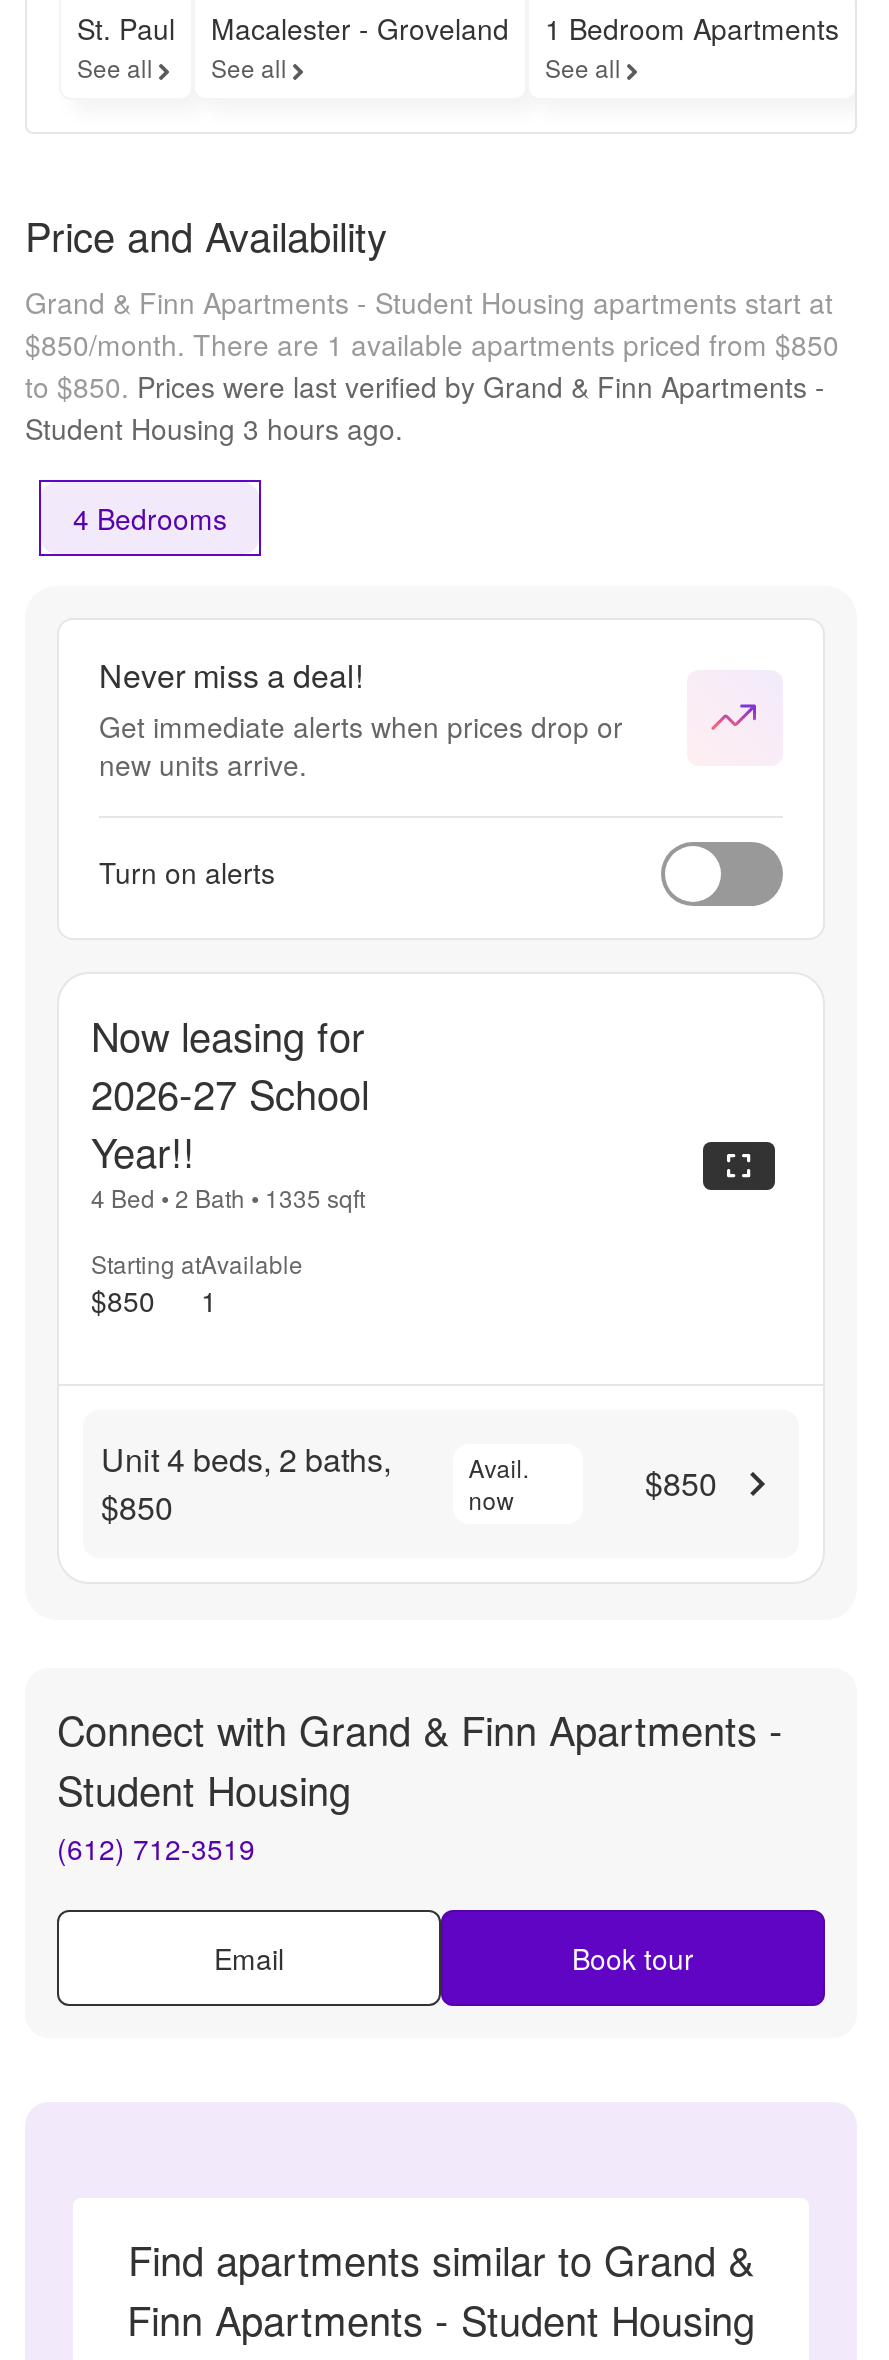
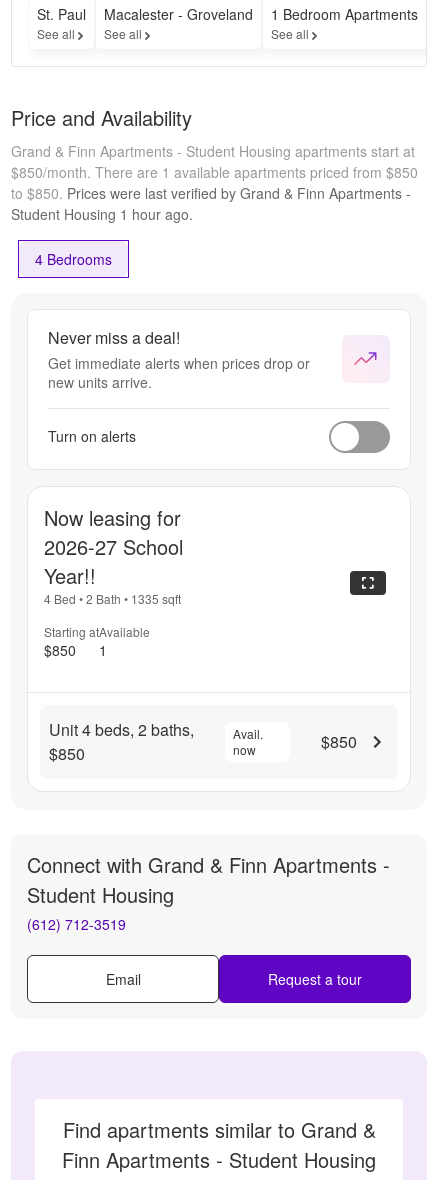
[25,407,403,447] Student Housing 3 hours ago. -> [11,204,193,224] Student Housing 1 hour ago.
[572,1937,694,1977] Book tour -> [268,969,362,989] Request a tour

